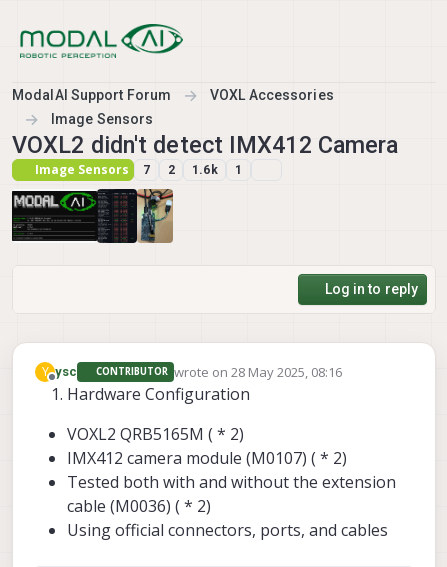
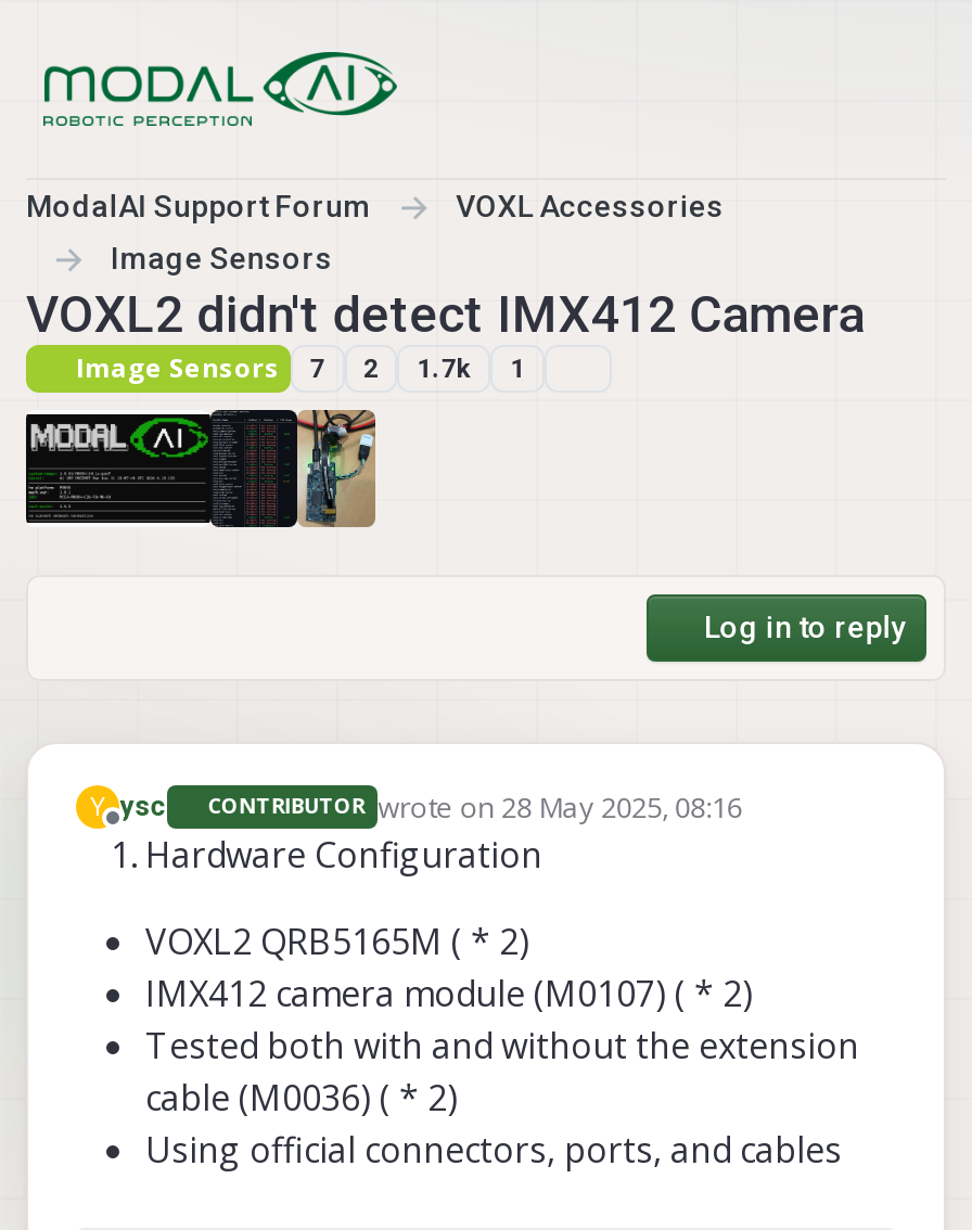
[32,161,242,178] Image Sensors 7 2 1.6k 1 -> [69,350,526,387] Image Sensors 7 2 1.7k 1

